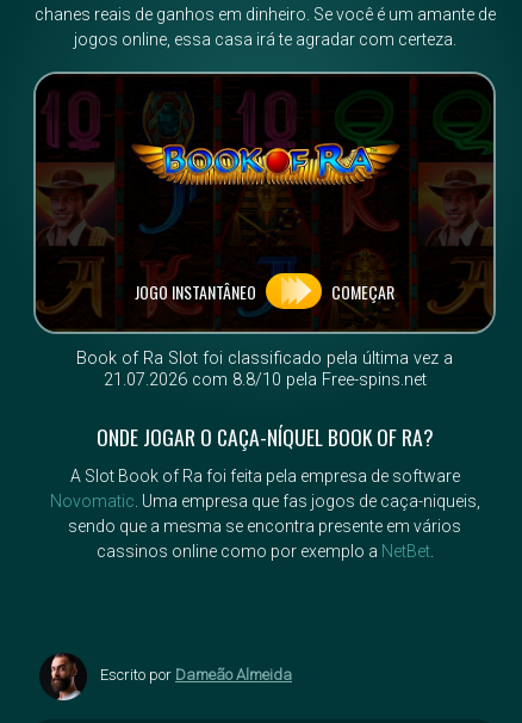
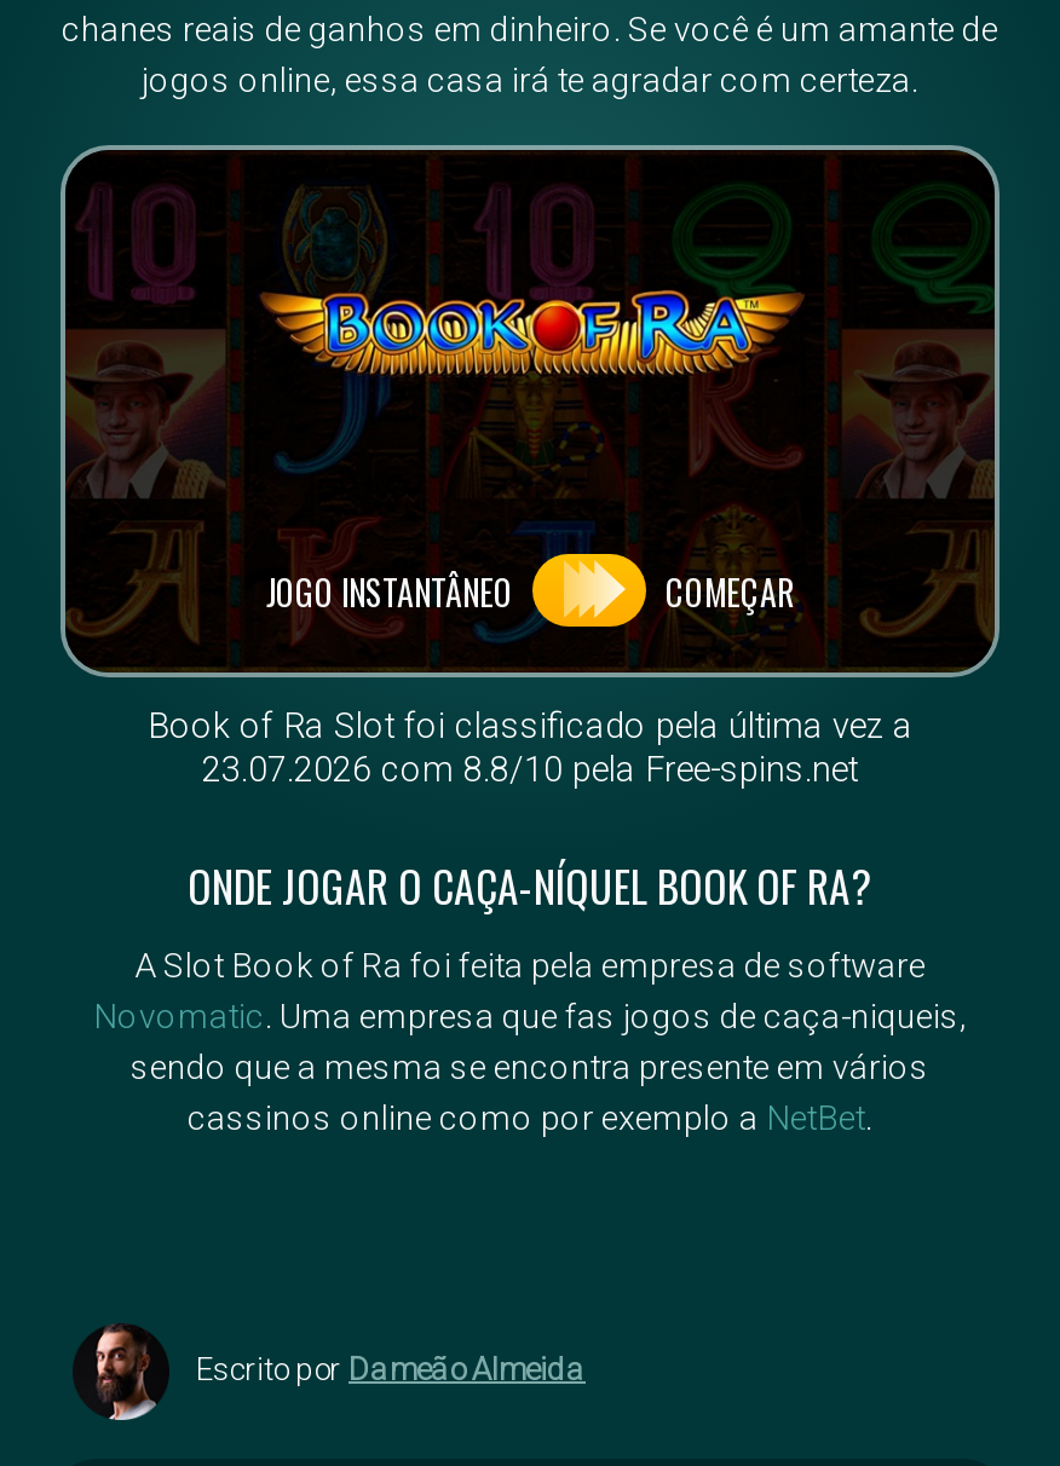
[103,370,426,390] 21.07.2026 com 8.8/10 pela Free-spins.net -> [202,750,858,791] 23.07.2026 com 8.8/10 pela Free-spins.net

